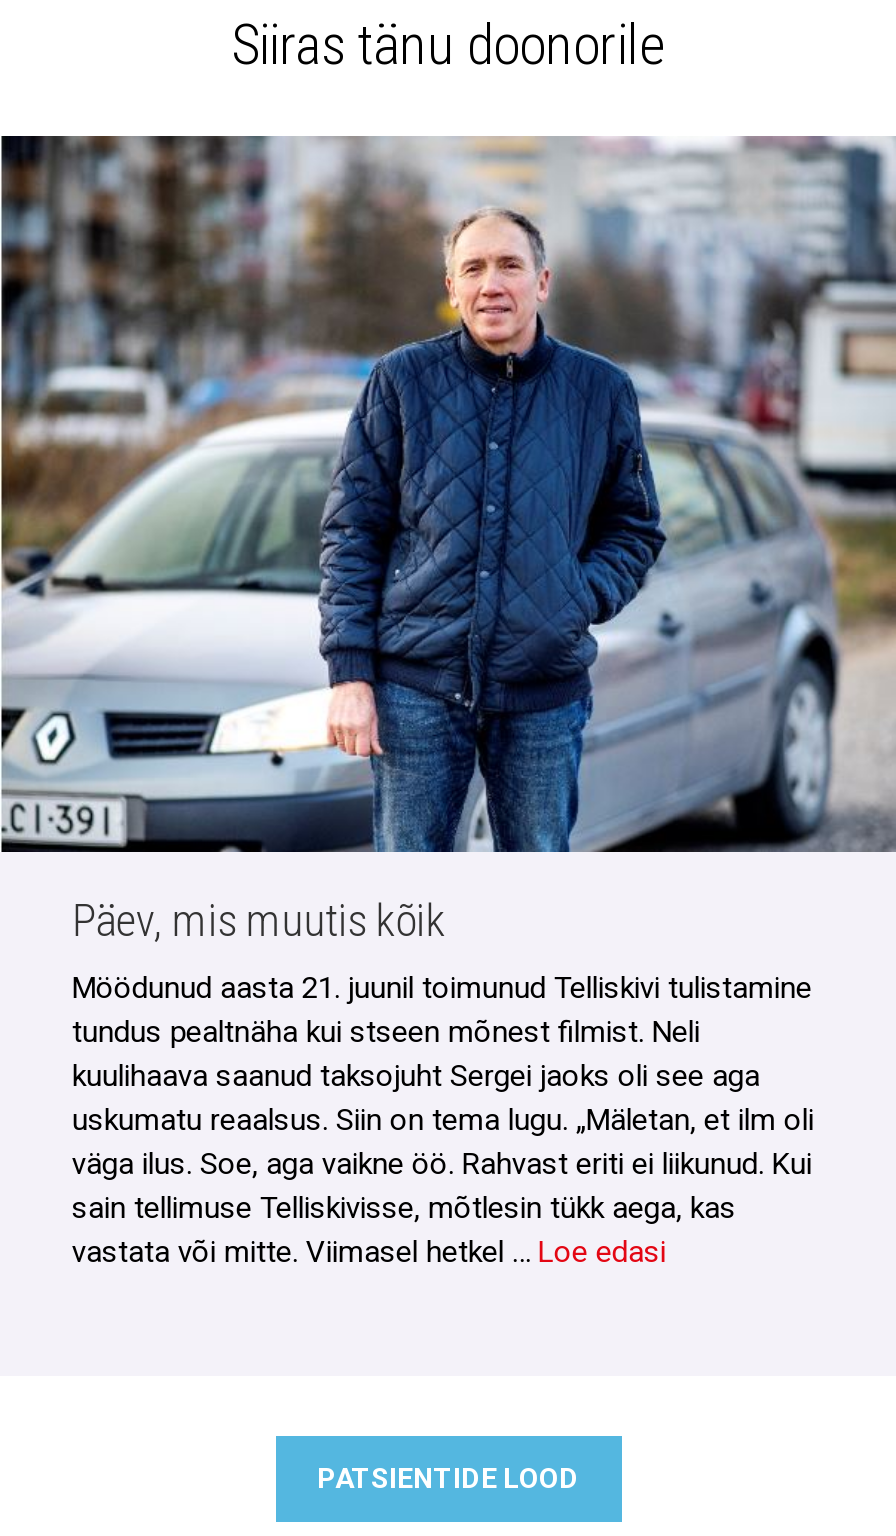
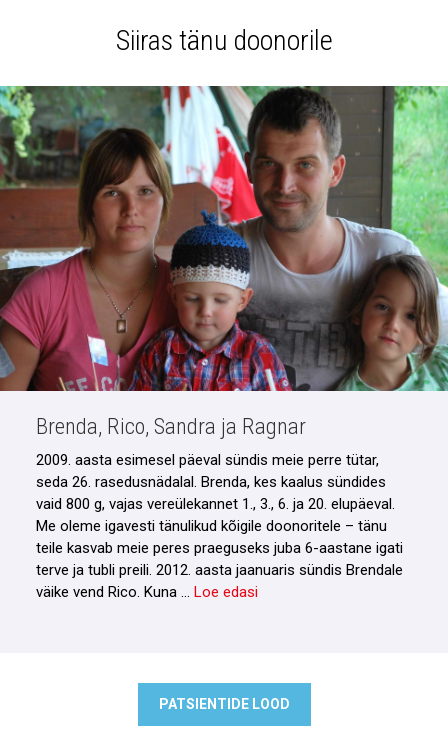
[6,134,890,946] [image] | Päev, mis muutis kõik -> [3,85,445,439] [image] | Brenda, Rico, Sandra ja Ragnar
[72,970,814,1270] Möödunud aasta 21. juunil toimunud Telliskivi tulistamine | tundus pealtnäha kui stseen mõnest filmist. Neli | kuulihaava saanud taksojuht Sergei jaoks oli see aga | uskumatu reaalsus. Siin on tema lugu. „Mäletan, et ilm oli | väga ilus. Soe, aga vaikne öö. Rahvast eriti ei liikunud. Kui | sain tellimuse Telliskivisse, mõtlesin tükk aega, kas | vastata või mitte. Viimasel hetkel … Loe edasi -> [36,451,403,601] 2009. aasta esimesel päeval sündis meie perre tütar, | seda 26. rasedusnädalal. Brenda, kes kaalus sündides | vaid 800 g, vajas vereülekannet 1., 3., 6. ja 20. elupäeval. | Me oleme igavesti tänulikud kõigile doonoritele – tänu | teile kasvab meie peres praeguseks juba 6-aastane igati | terve ja tubli preili. 2012. aasta jaanuaris sündis Brendale | väike vend Rico. Kuna … Loe edasi

